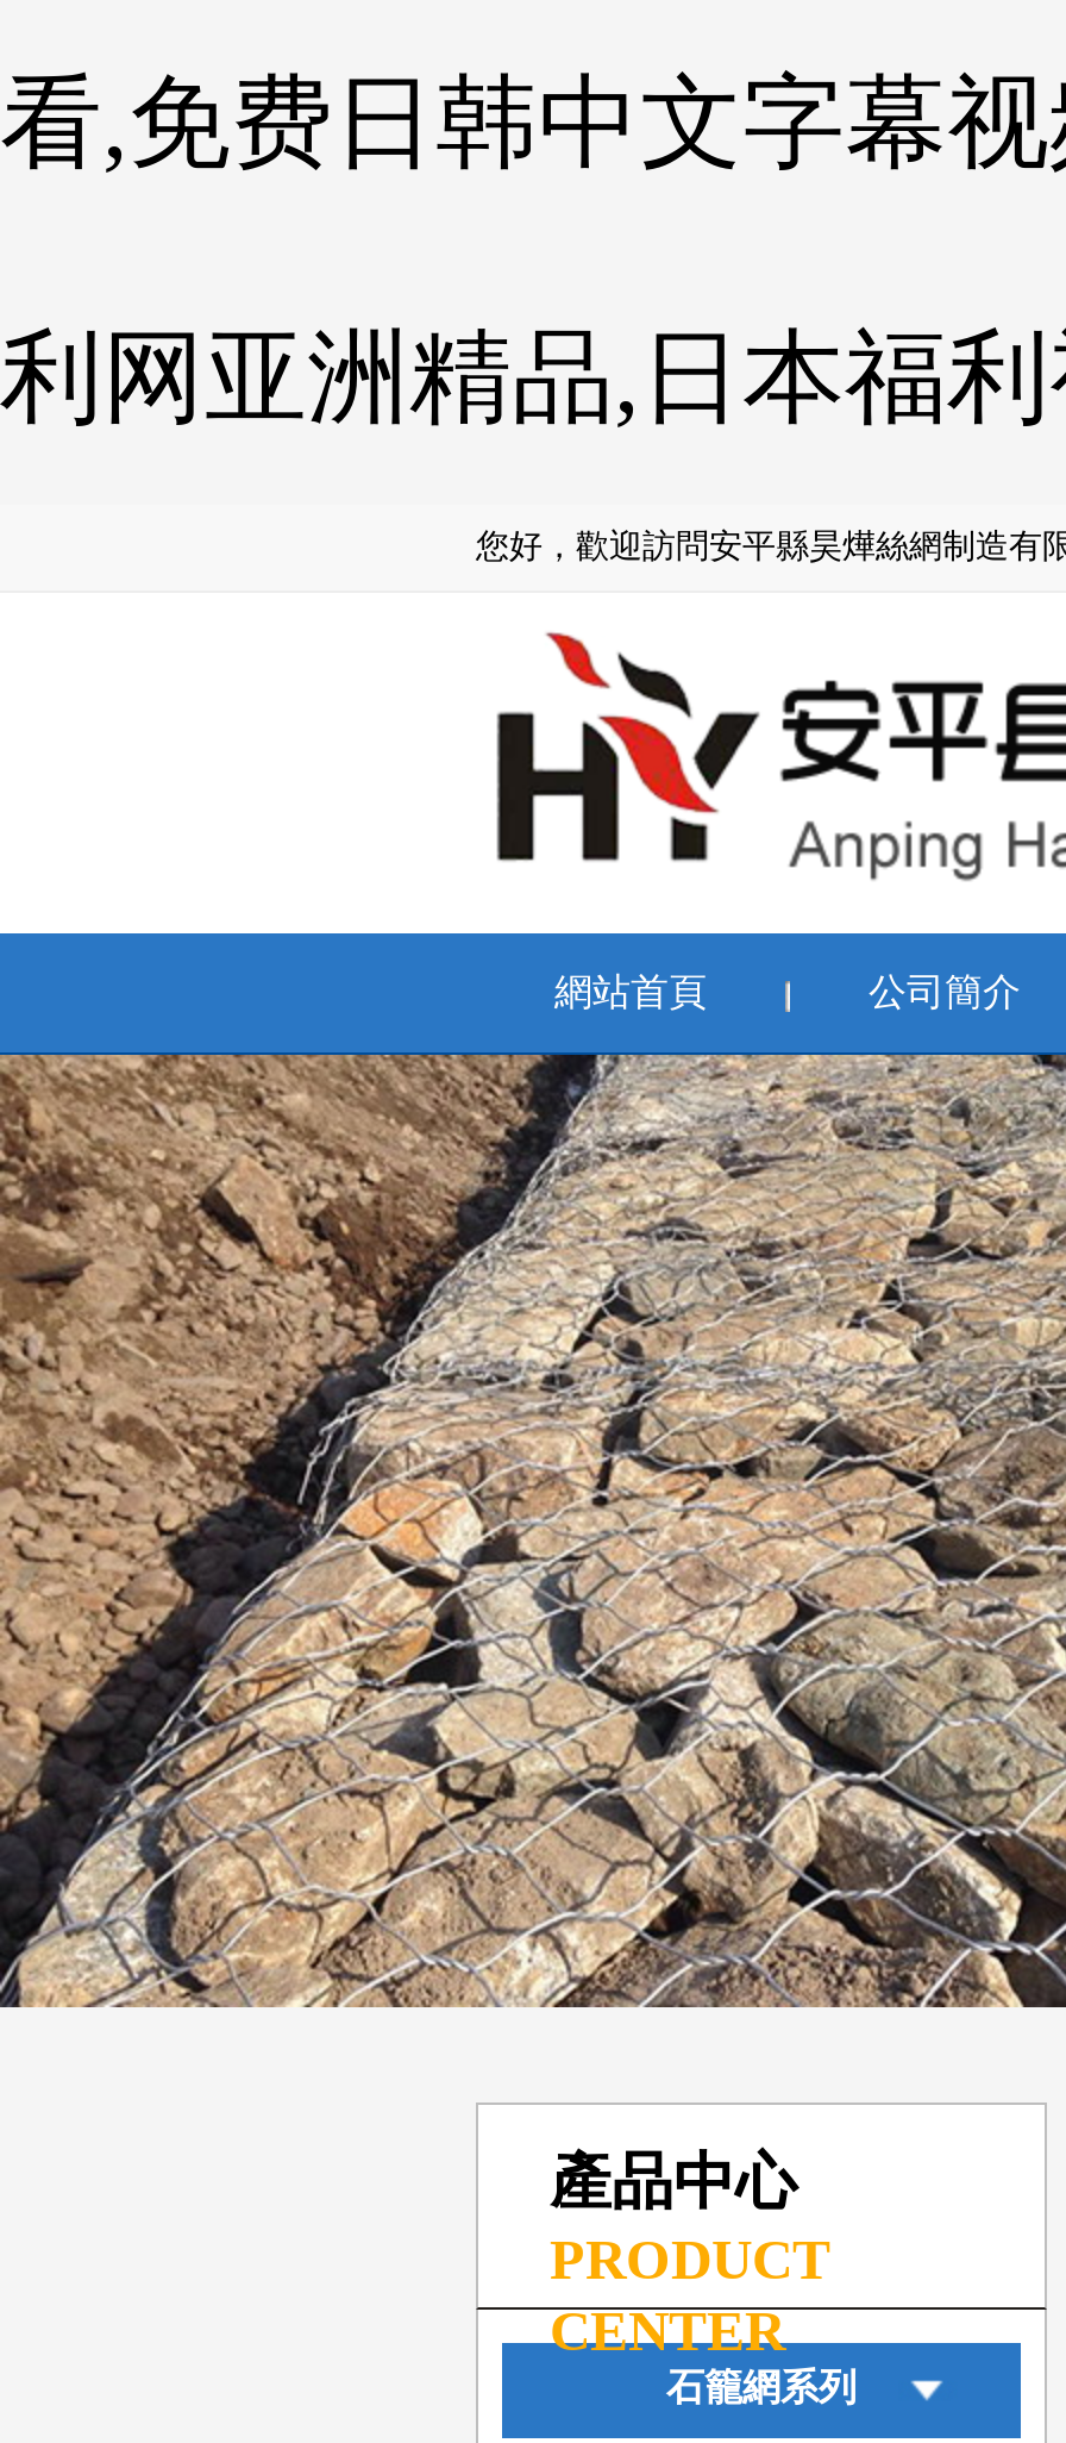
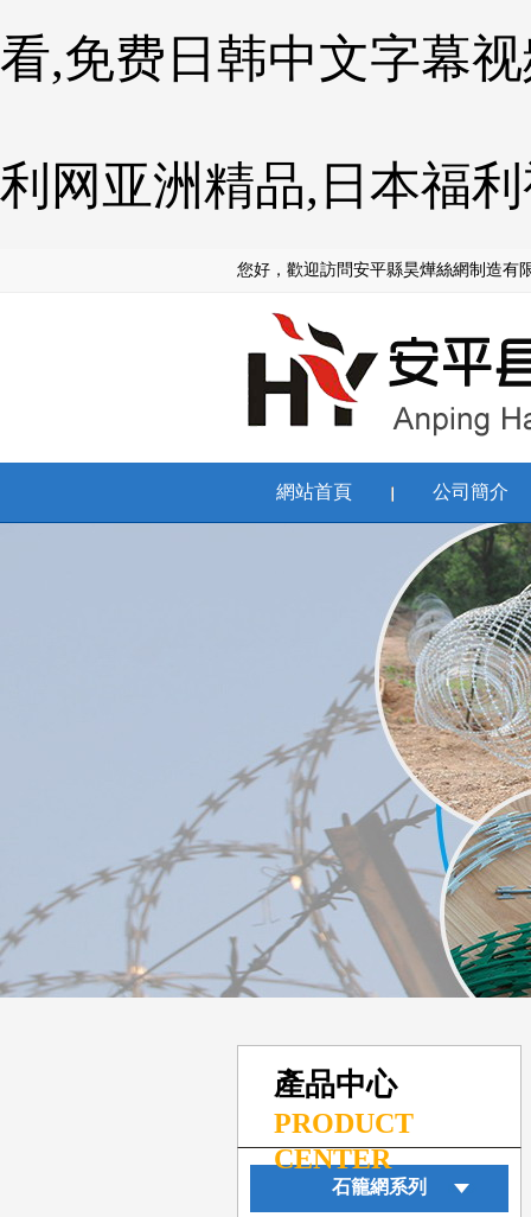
[7,1052,1059,2010] [image] -> [4,522,527,999] [image]

